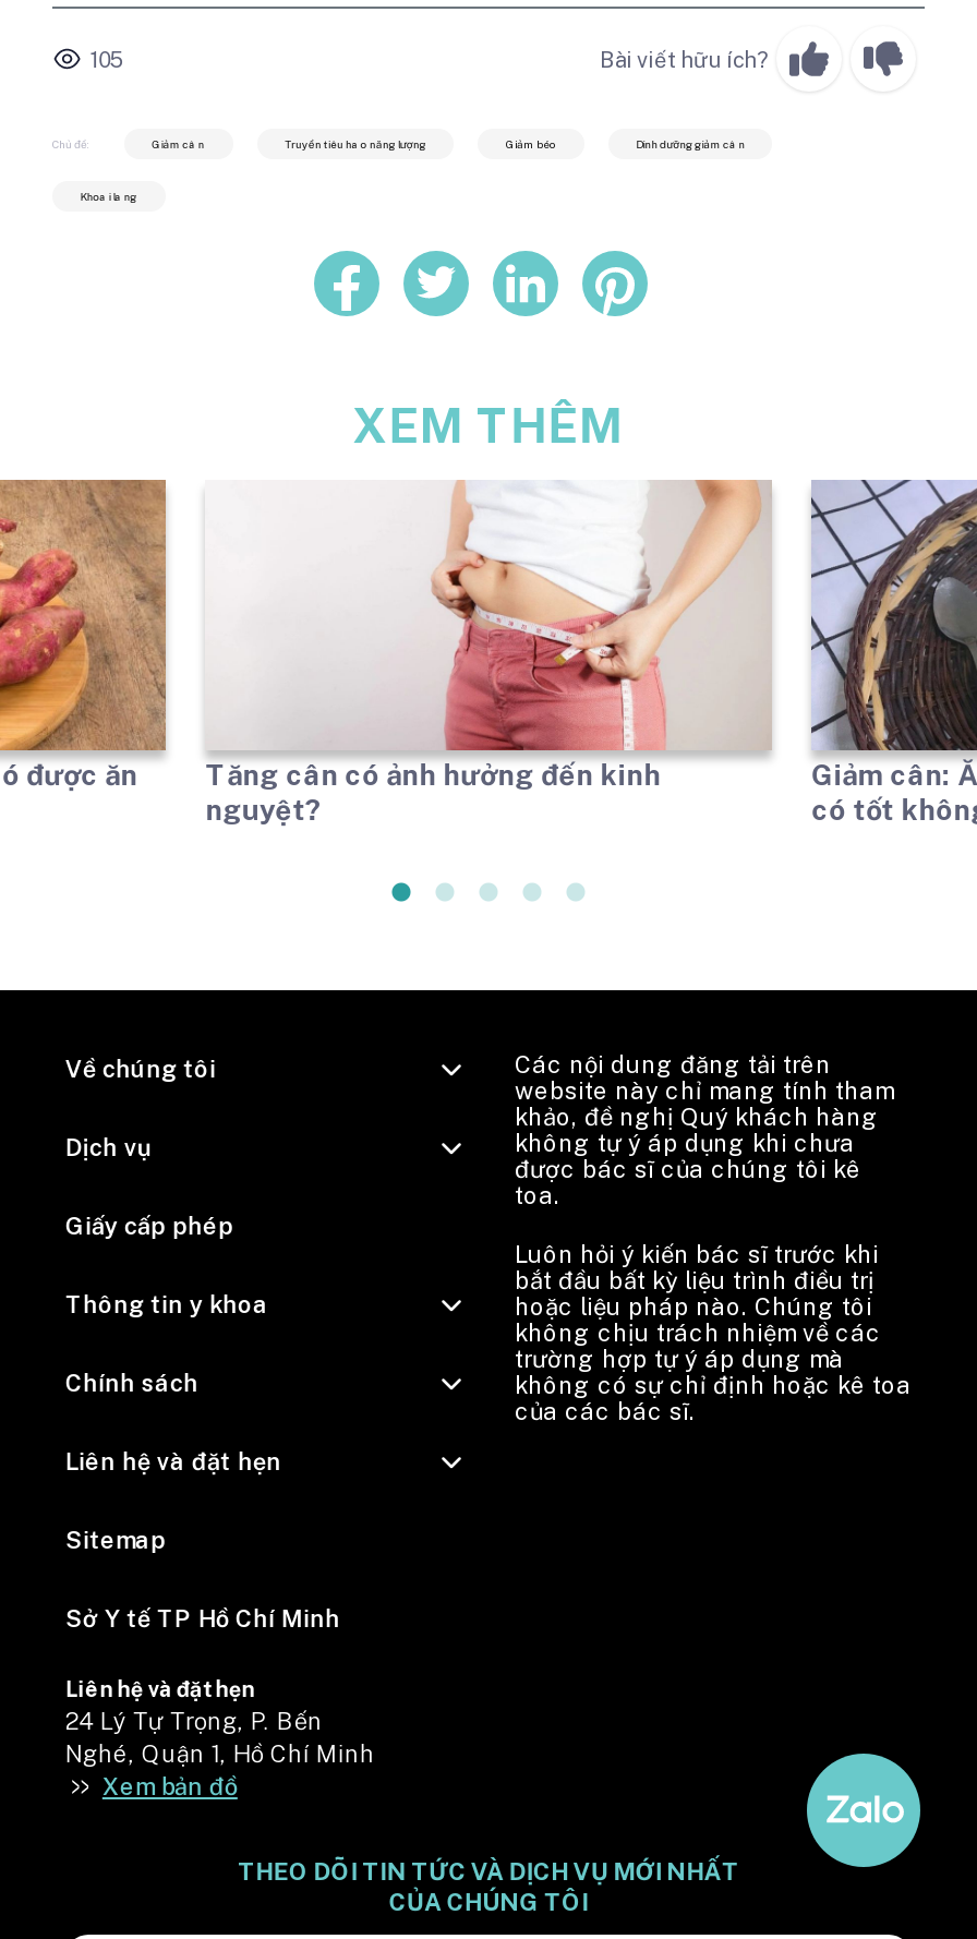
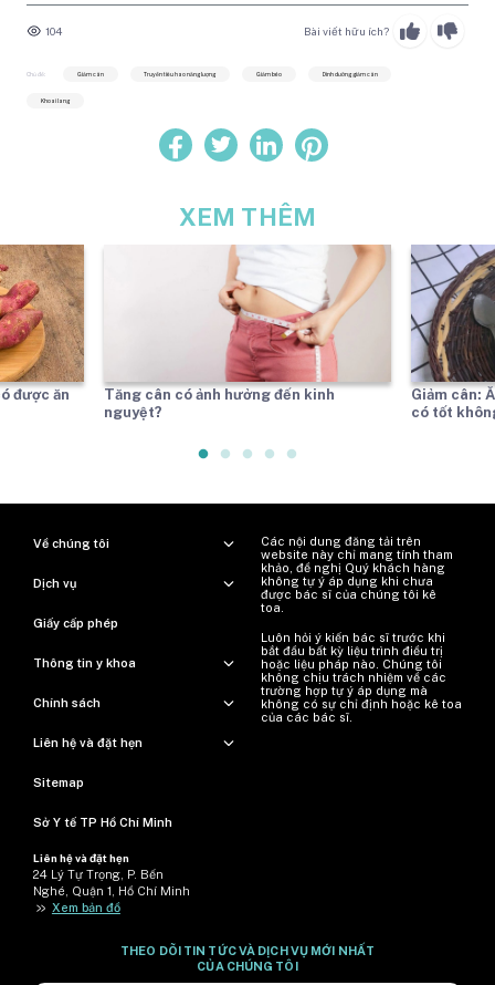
[90,45,122,71] 105 -> [45,24,62,37] 104
[805,1751,922,1869] [image] -> none

